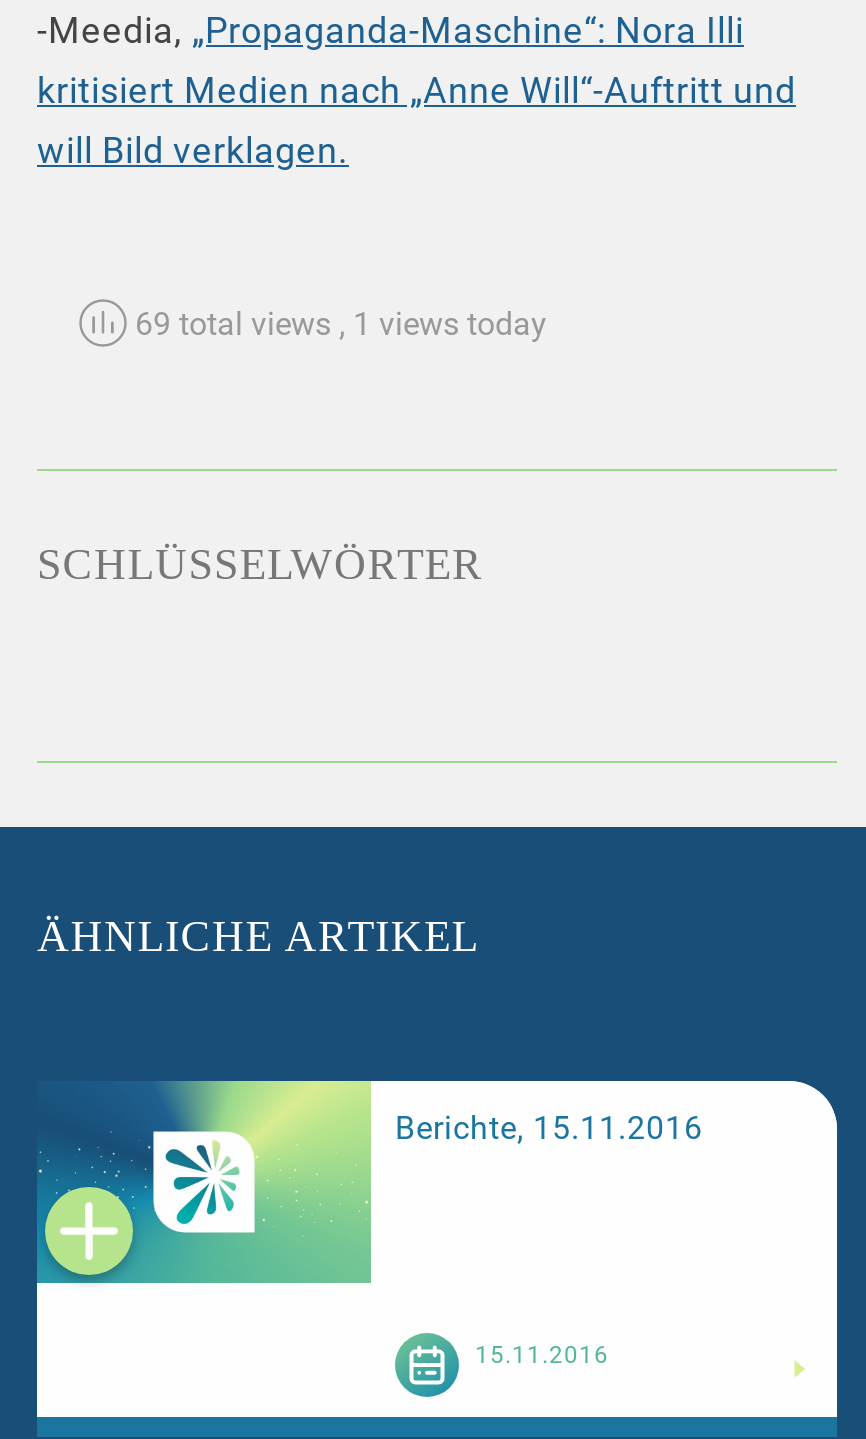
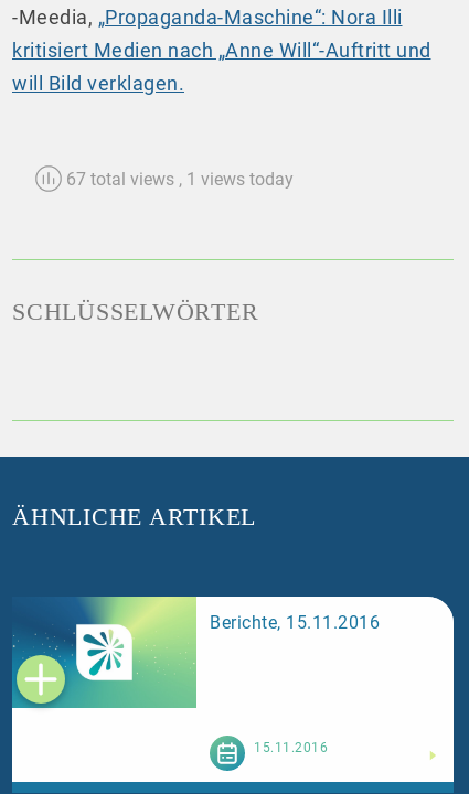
[127,306,547,344] 69 total views, 1 views today -> [62,169,294,190] 67 total views, 1 views today

